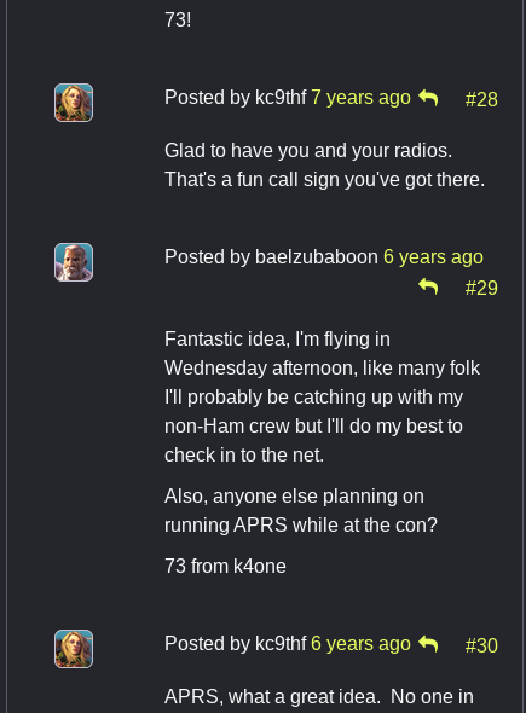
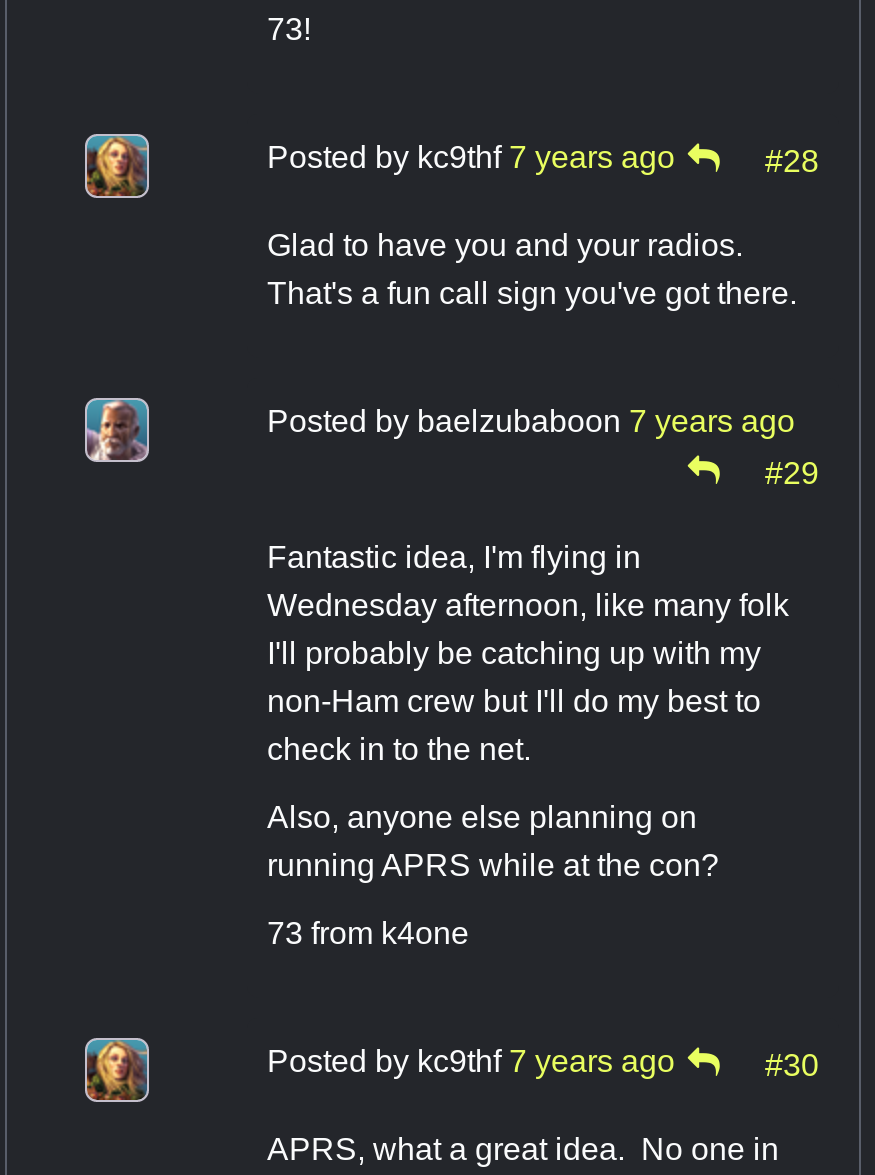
[164,247,484,267] Posted by baelzubaboon 6 years ago -> [267,404,795,438] Posted by baelzubaboon 7 years ago
[164,633,411,654] Posted by kc9thf 6 years ago -> [267,1044,675,1078] Posted by kc9thf 7 years ago

